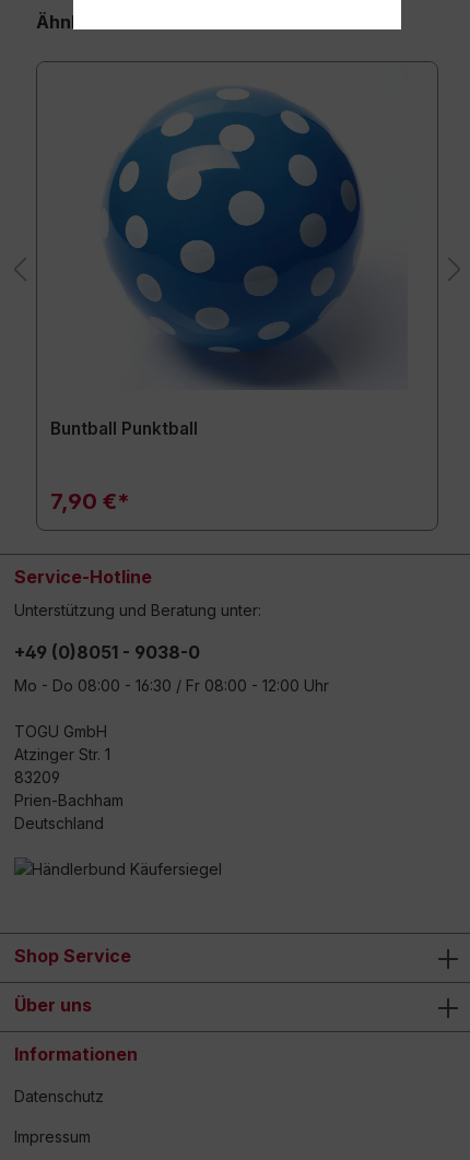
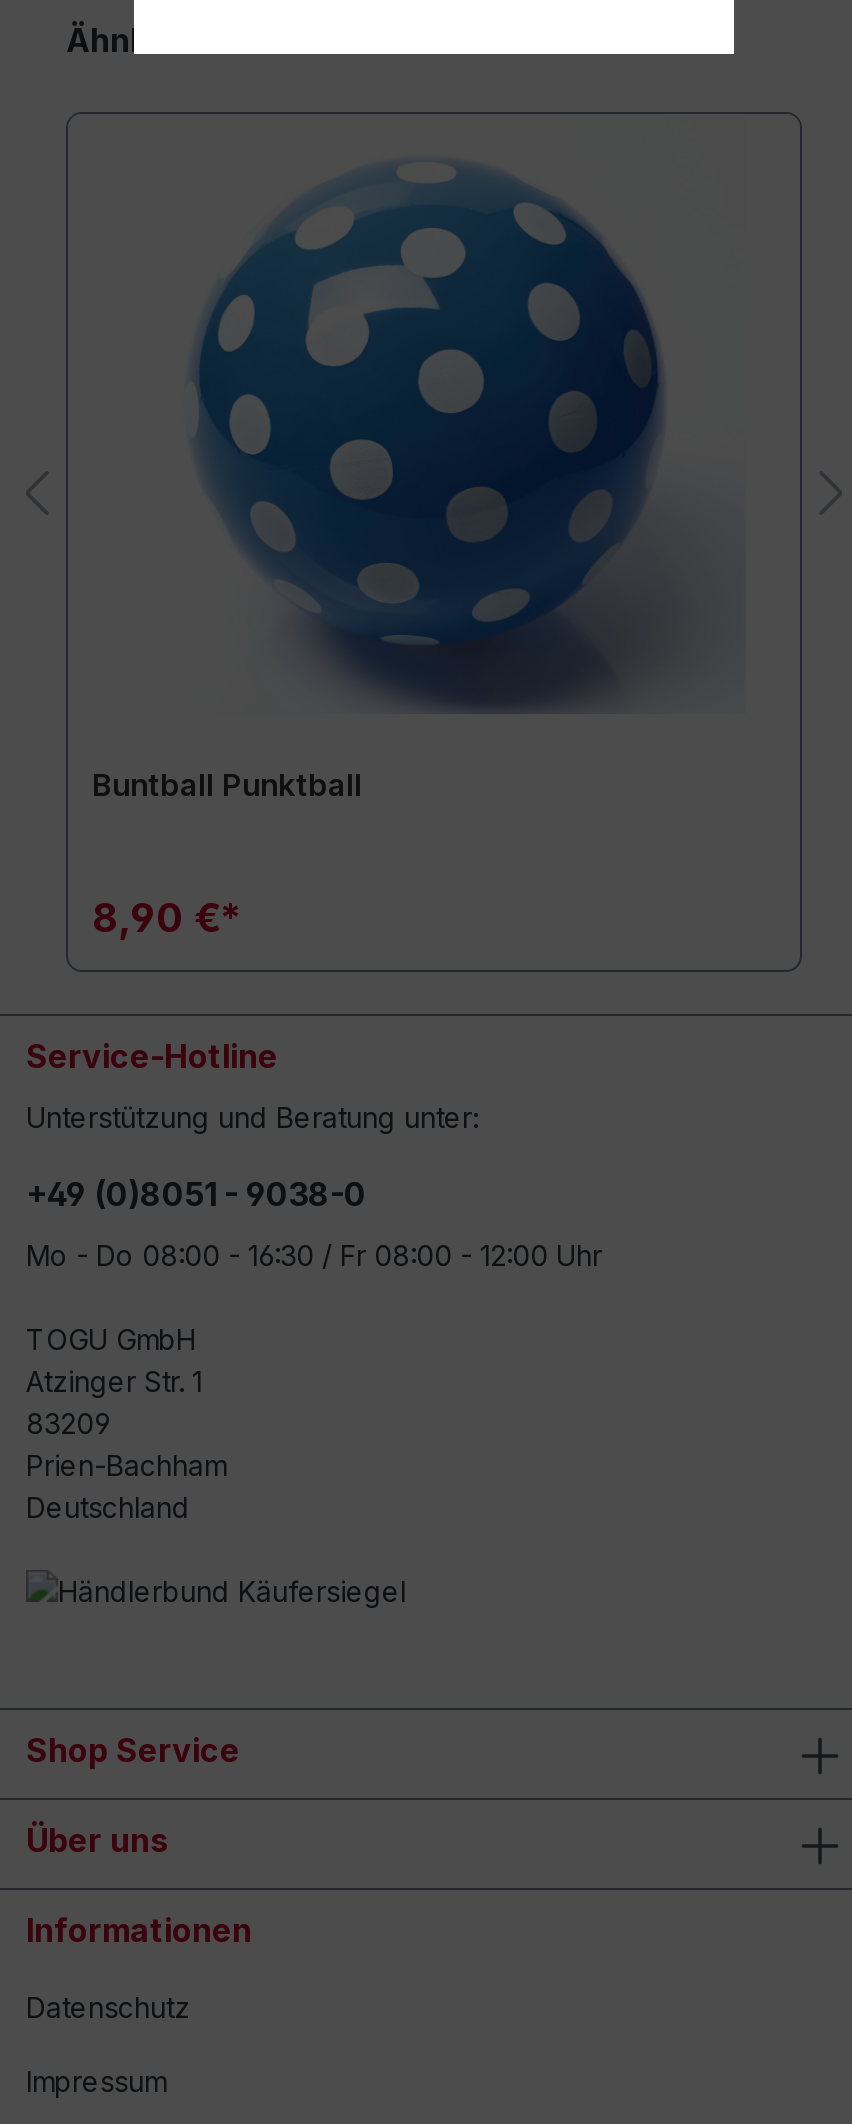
[50,488,130,514] 7,90 €* -> [92,894,244,942] 8,90 €*

